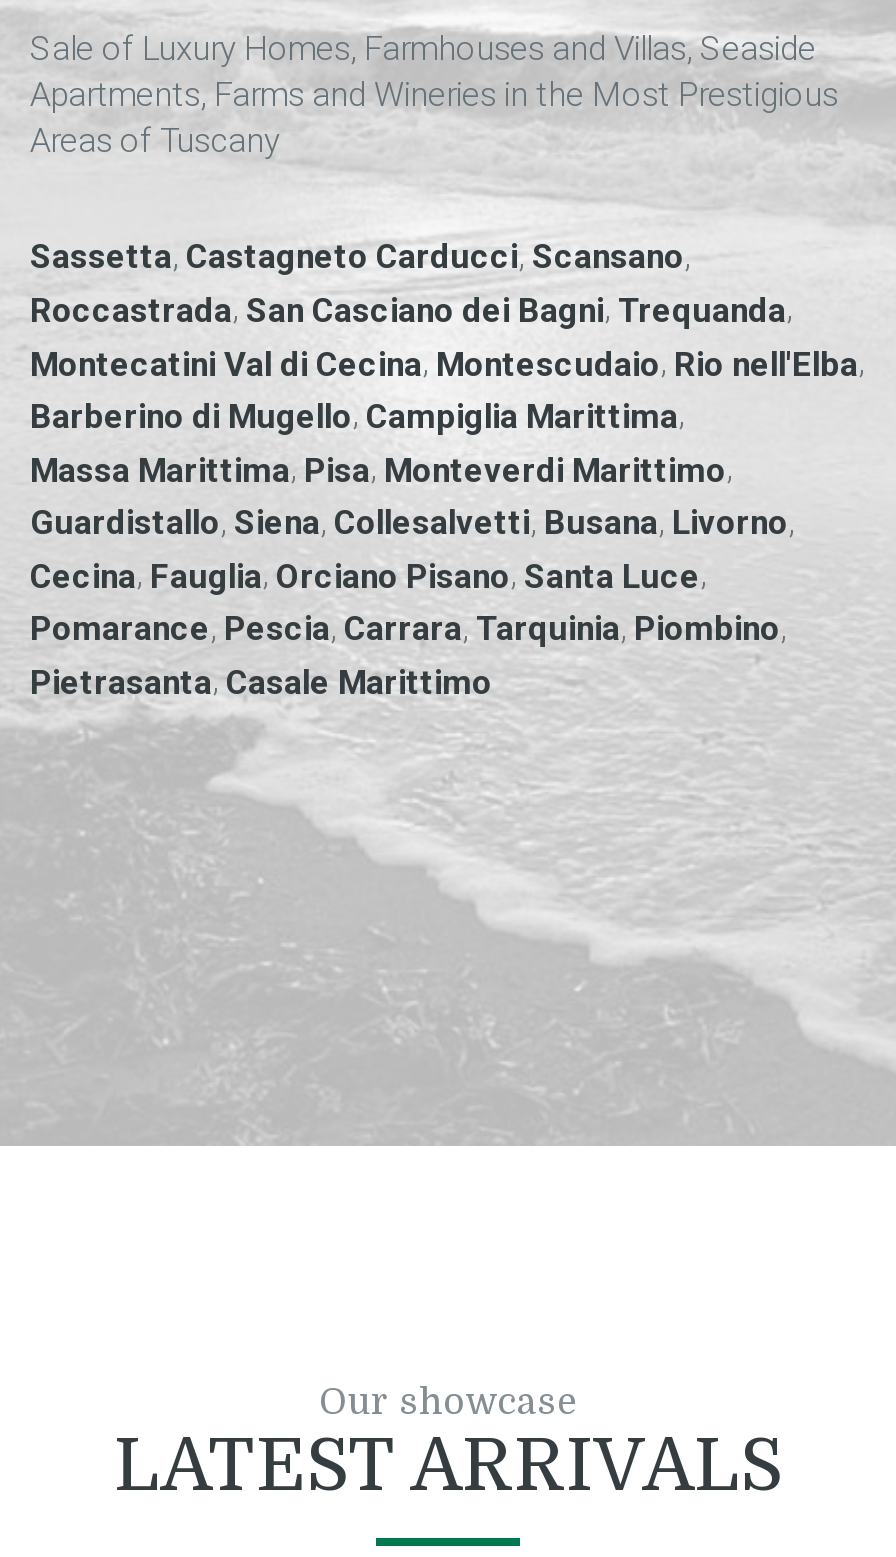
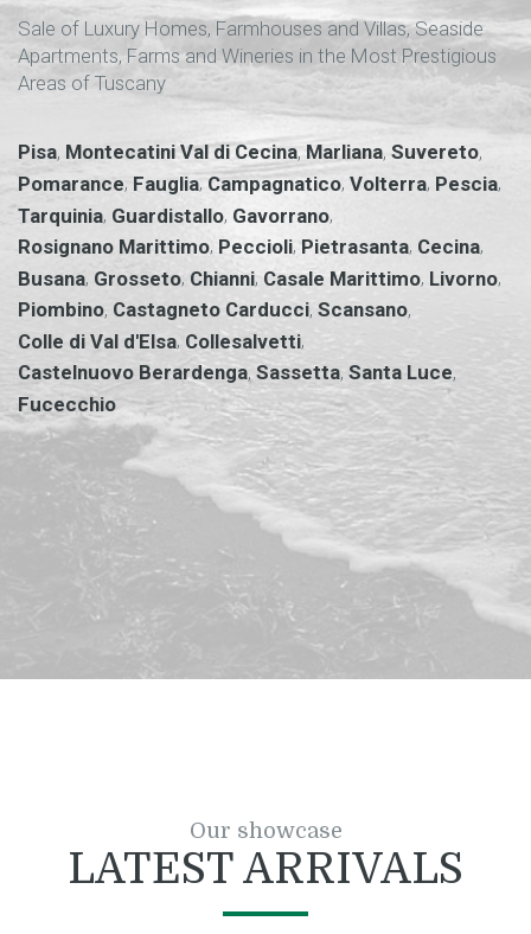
[30,235,864,702] Sassetta, Castagneto Carducci, Scansano, | Roccastrada, San Casciano dei Bagni, Trequanda, | Montecatini Val di Cecina, Montescudaio, Rio nell'Elba, | Barberino di Mugello, Campiglia Marittima, | Massa Marittima, Pisa, Monteverdi Marittimo, | Guardistallo, Siena, Collesalvetti, Busana, Livorno, | Cecina, Fauglia, Orciano Pisano, Santa Luce, | Pomarance, Pescia, Carrara, Tarquinia, Piombino, | Pietrasanta, Casale Marittimo -> [18,139,501,416] Pisa, Montecatini Val di Cecina, Marliana, Suvereto, | Pomarance, Fauglia, Campagnatico, Volterra, Pescia, | Tarquinia, Guardistallo, Gavorrano, | Rosignano Marittimo, Peccioli, Pietrasanta, Cecina, | Busana, Grosseto, Chianni, Casale Marittimo, Livorno, | Piombino, Castagneto Carducci, Scansano, | Colle di Val d'Elsa, Collesalvetti, | Castelnuovo Berardenga, Sassetta, Santa Luce, | Fucecchio

